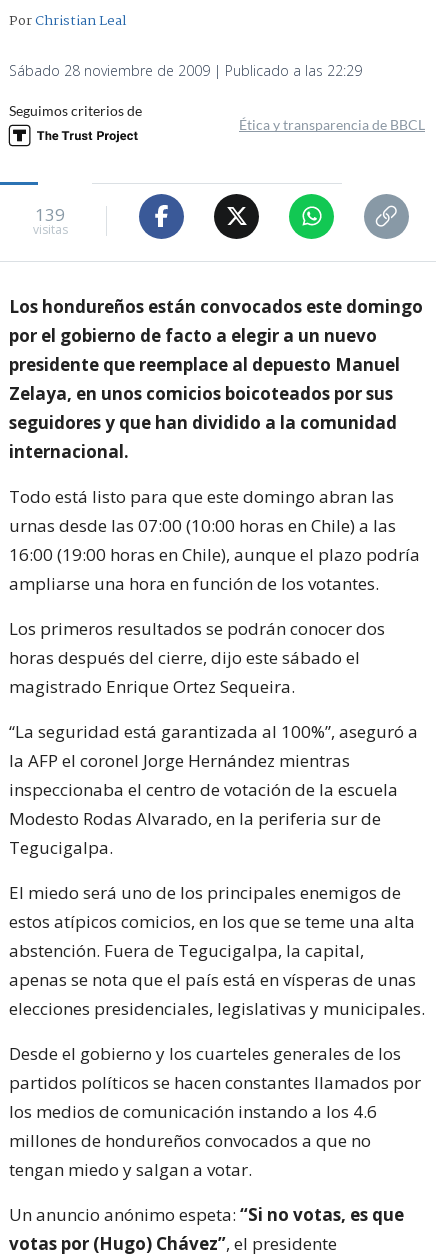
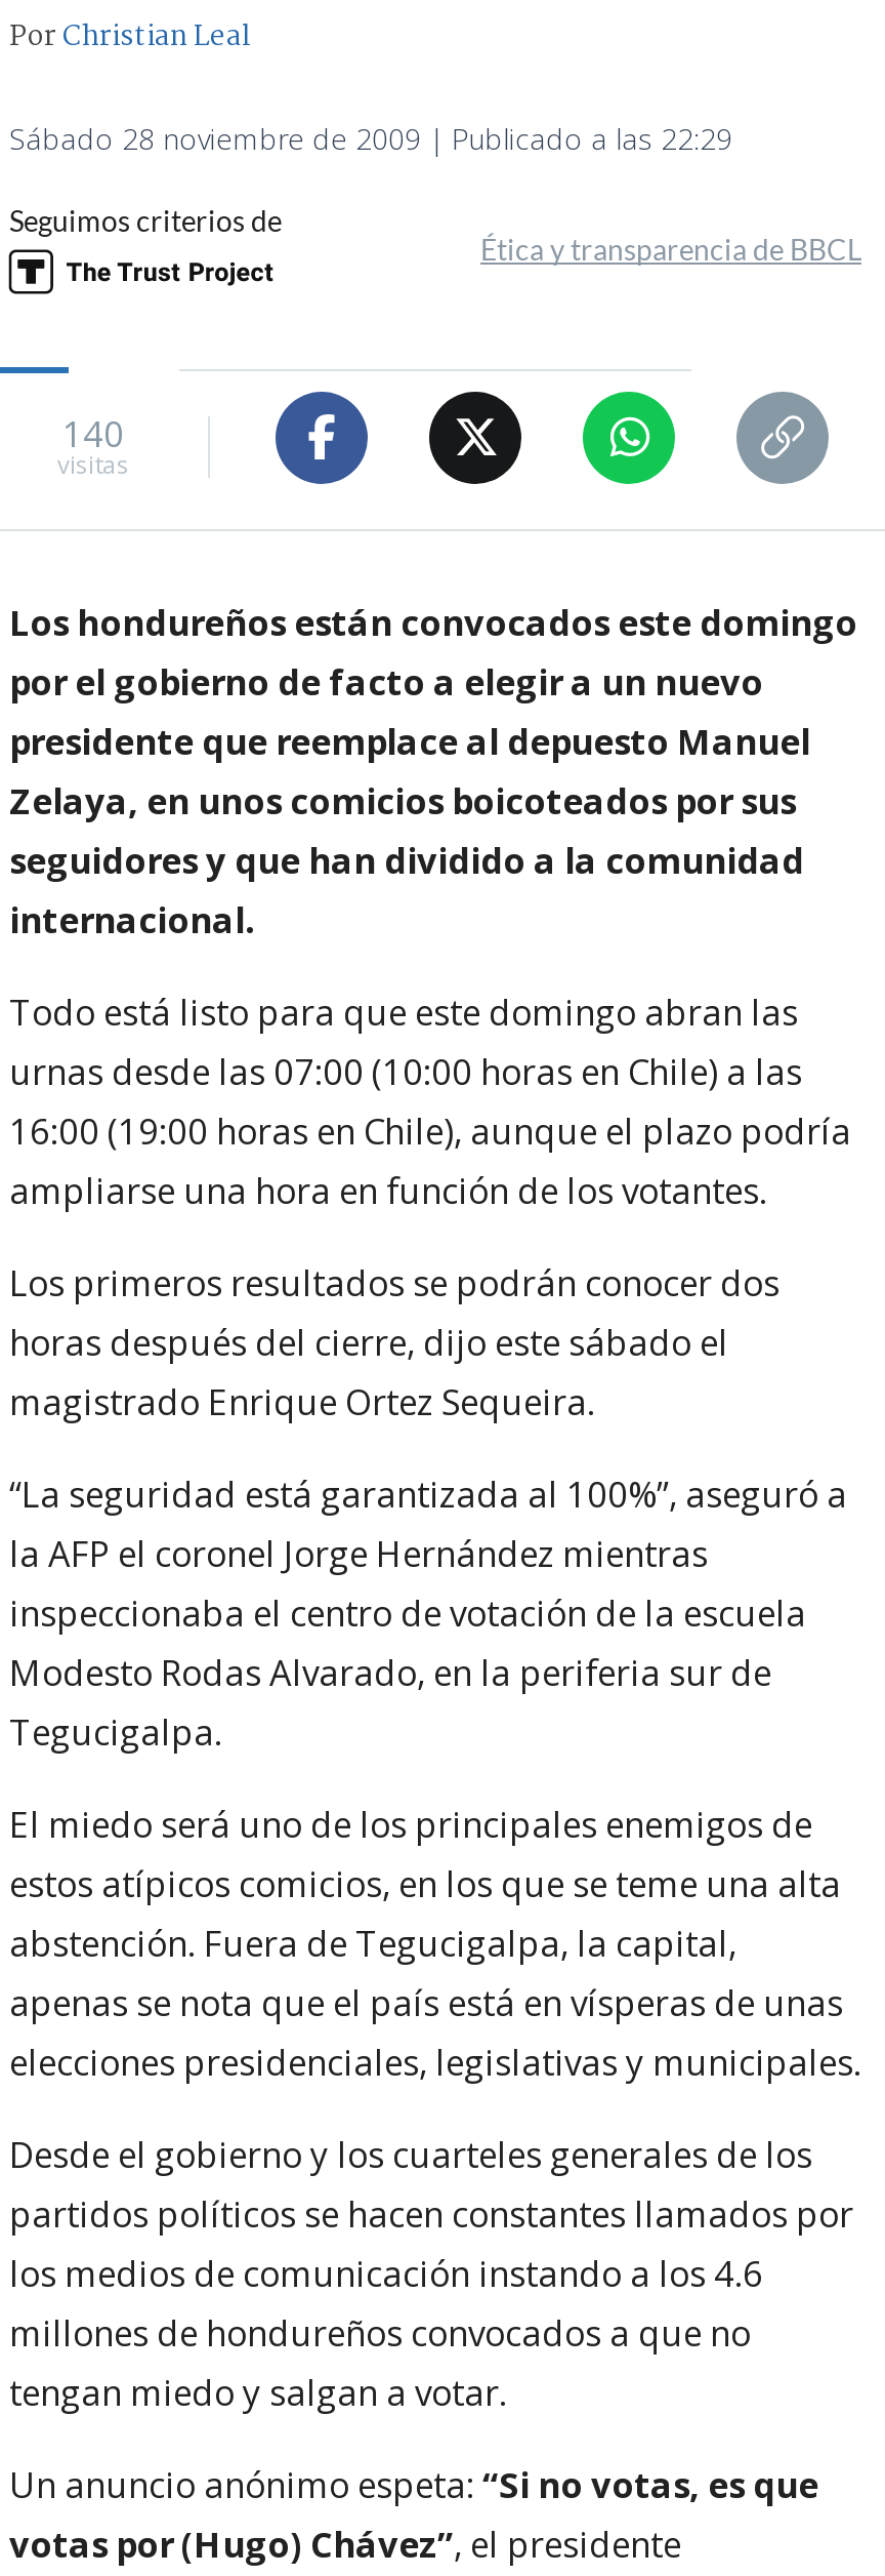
[35,203,65,226] 139 -> [62,411,124,458] 140

